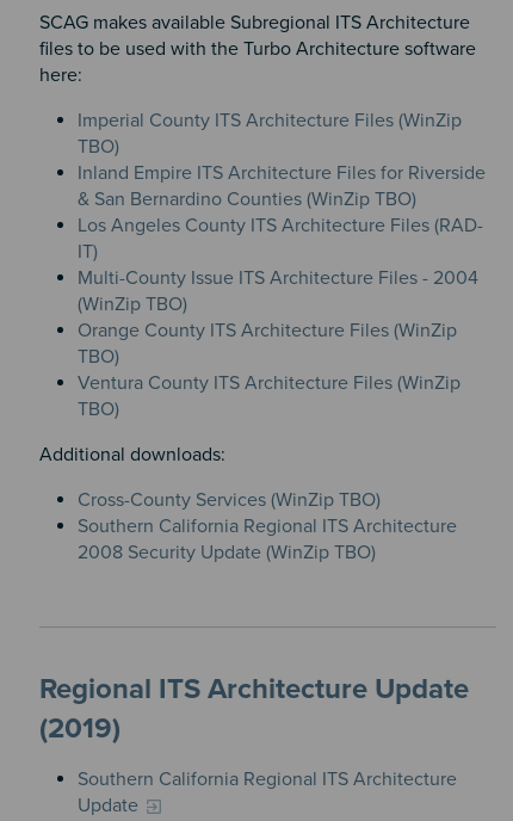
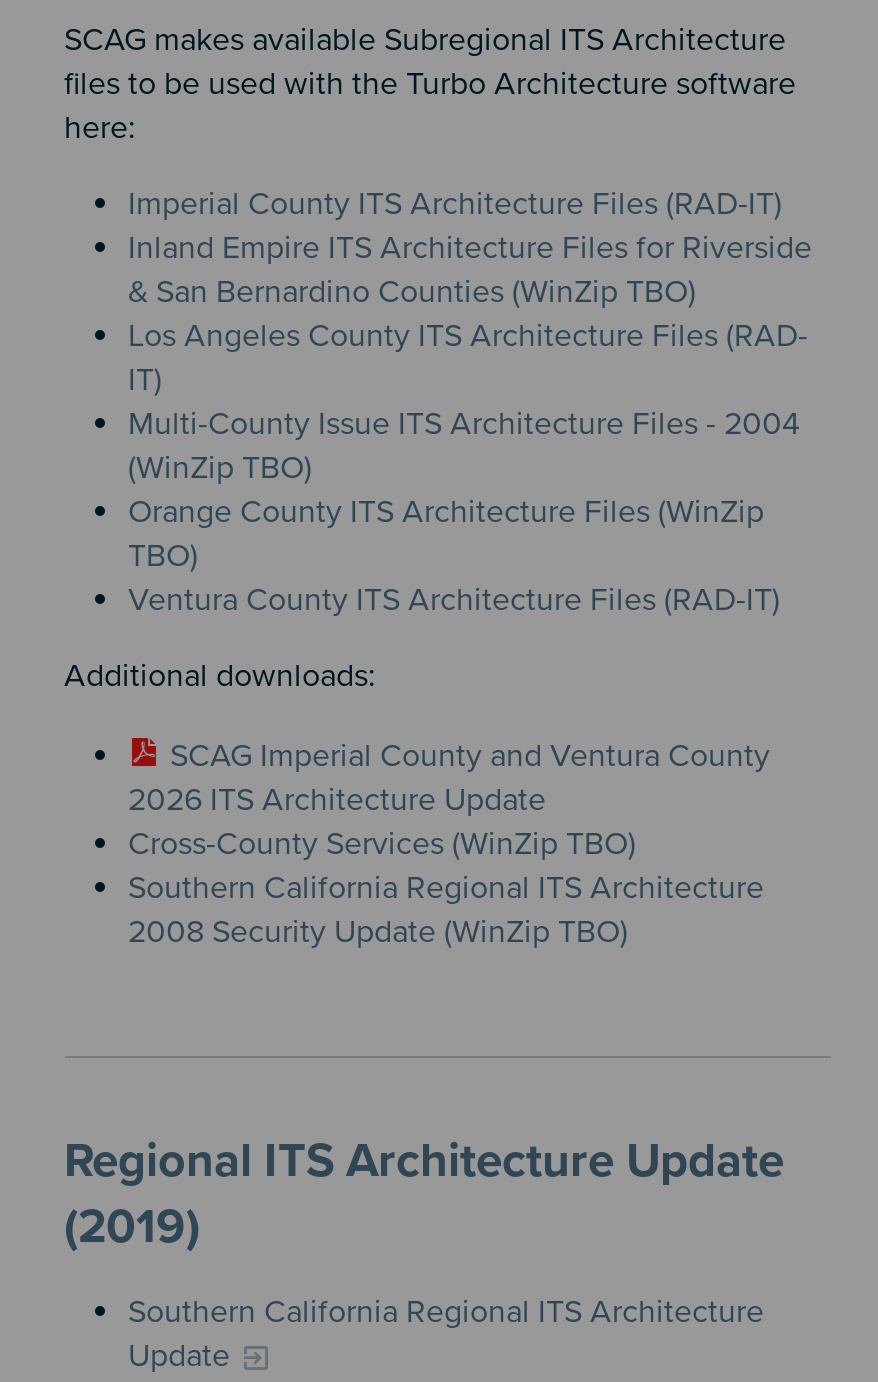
[77,108,461,158] Imperial County ITS Architecture Files (WinZip | TBO) -> [128,184,782,224] Imperial County ITS Architecture Files (RAD-IT)
moved [77,161,485,368] -> [128,228,812,576]: Inland Empire ITS Architecture Files for Riverside | & San Bernardino Counties (WinZip TBO) | Los Angeles County ITS Architecture Files (RAD- | IT) | Multi-County Issue ITS Architecture Files - 2004 | (WinZip TBO) | Orange County ITS Architecture Files (WinZip | TBO)
[77,371,460,421] Ventura County ITS Architecture Files (WinZip | TBO) -> [128,580,780,620] Ventura County ITS Architecture Files (RAD-IT)
moved [39,442,225,466] -> [64,656,376,696]: Additional downloads:
none -> [128,736,770,820] SCAG Imperial County and Ventura County | 2026 ITS Architecture Update

